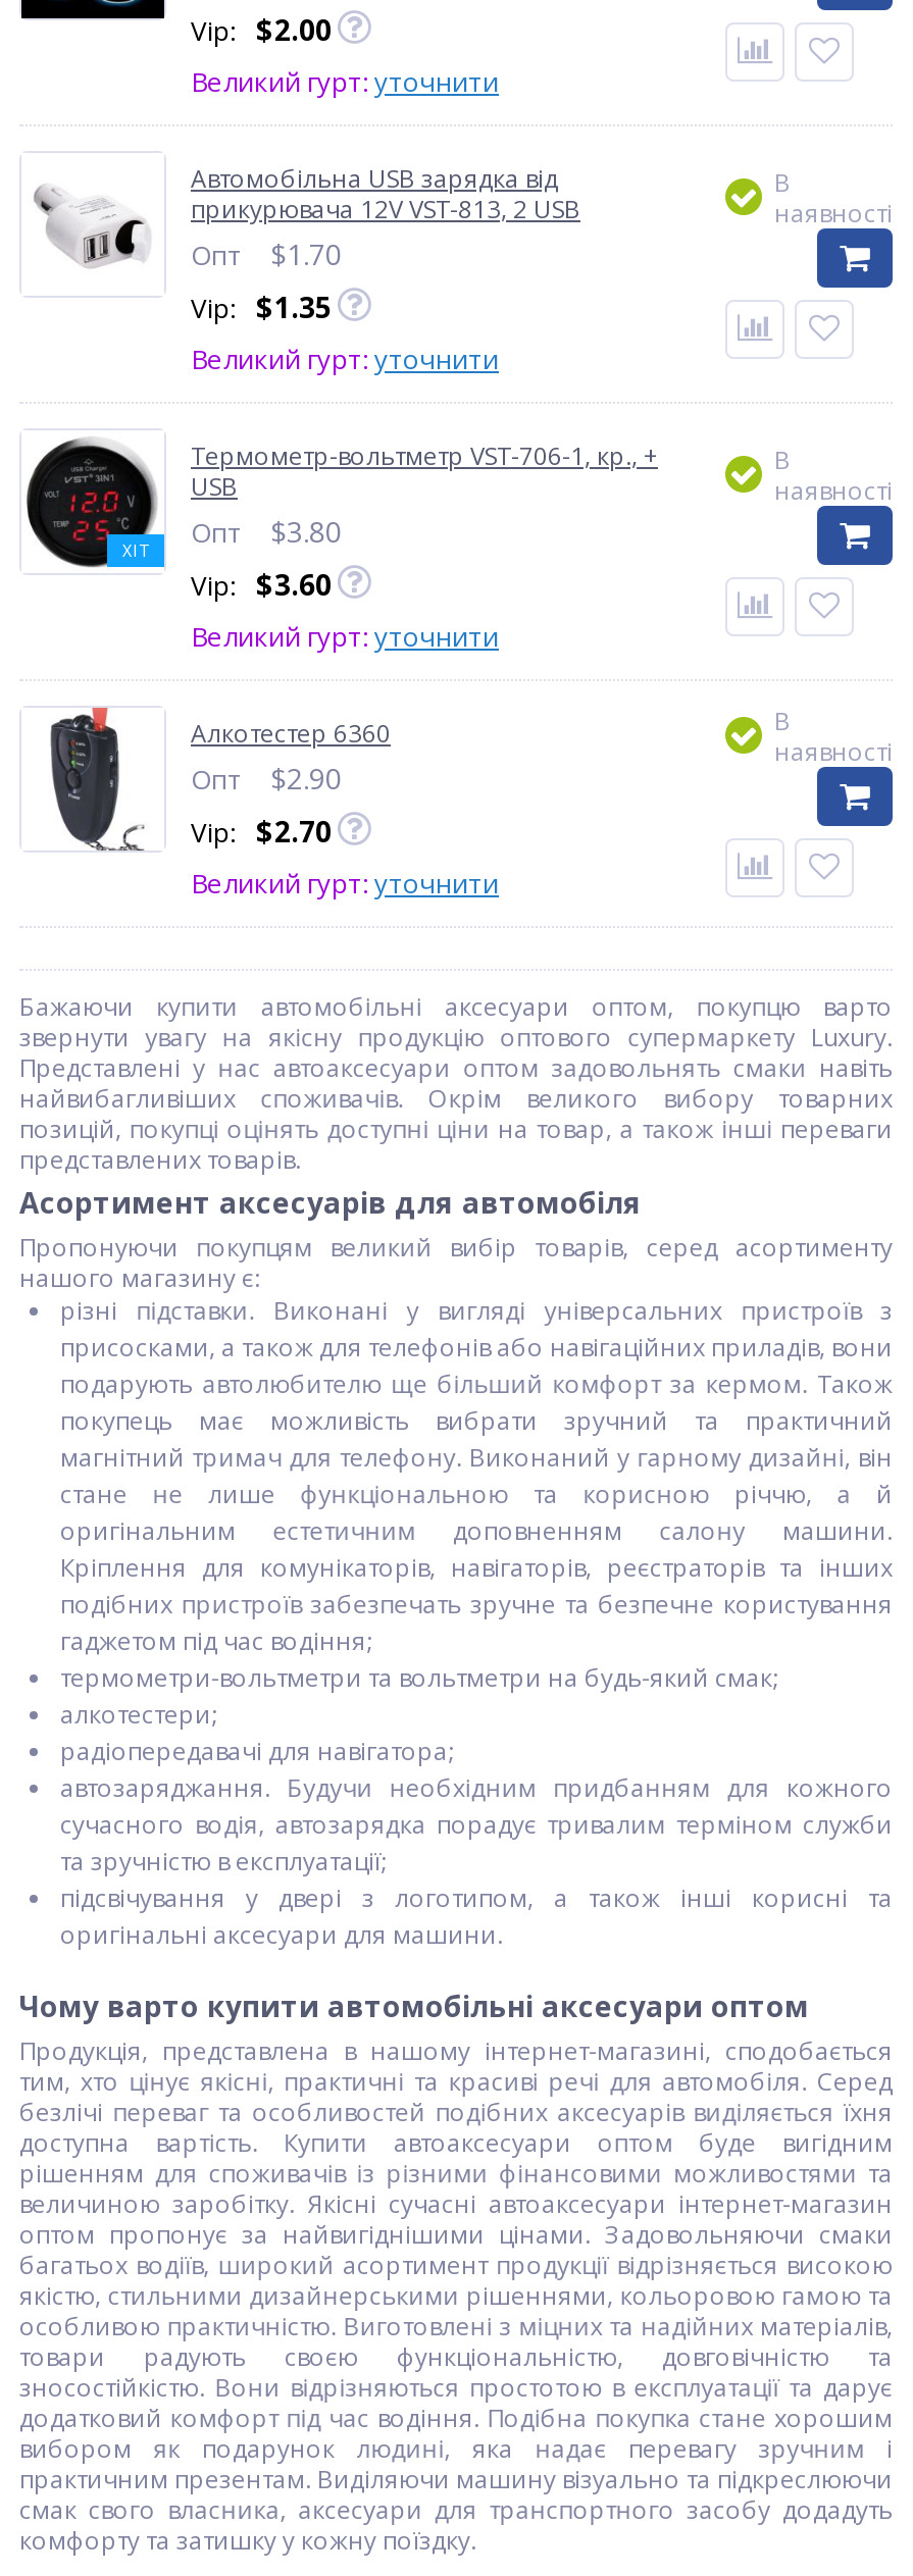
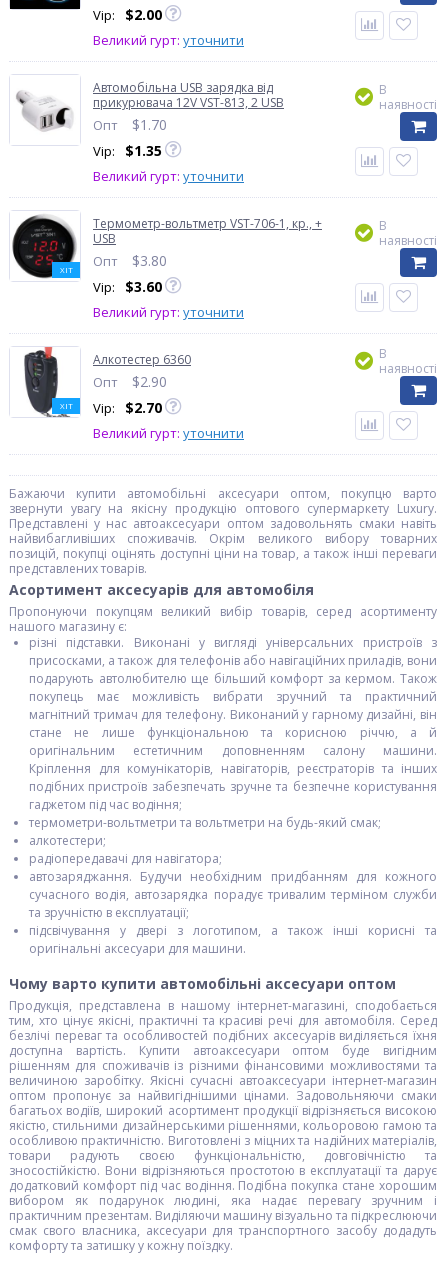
none -> [59,400,72,411] ХІТ

